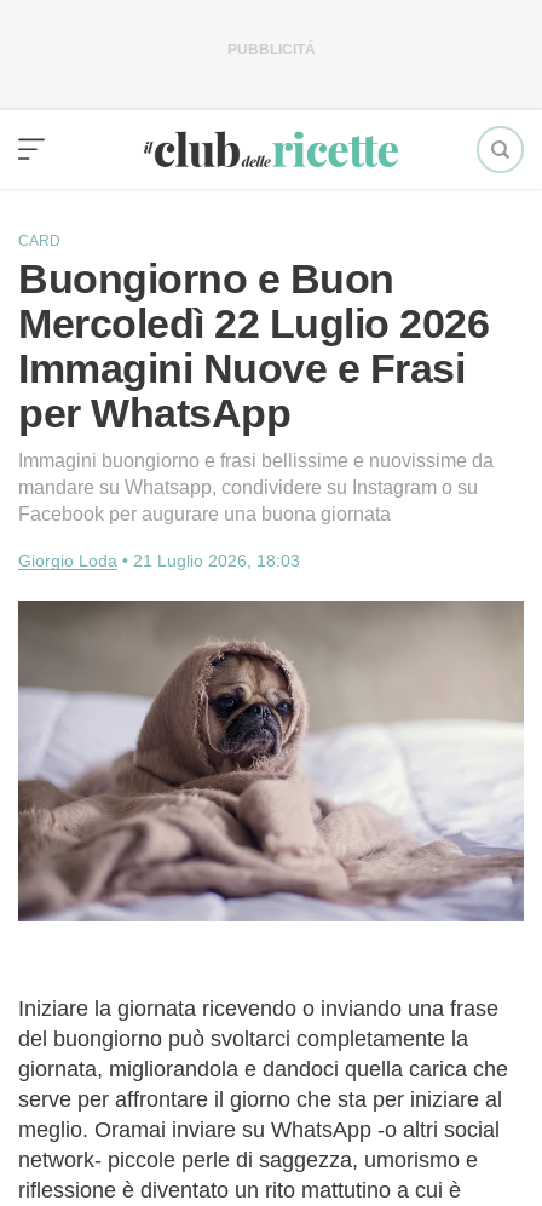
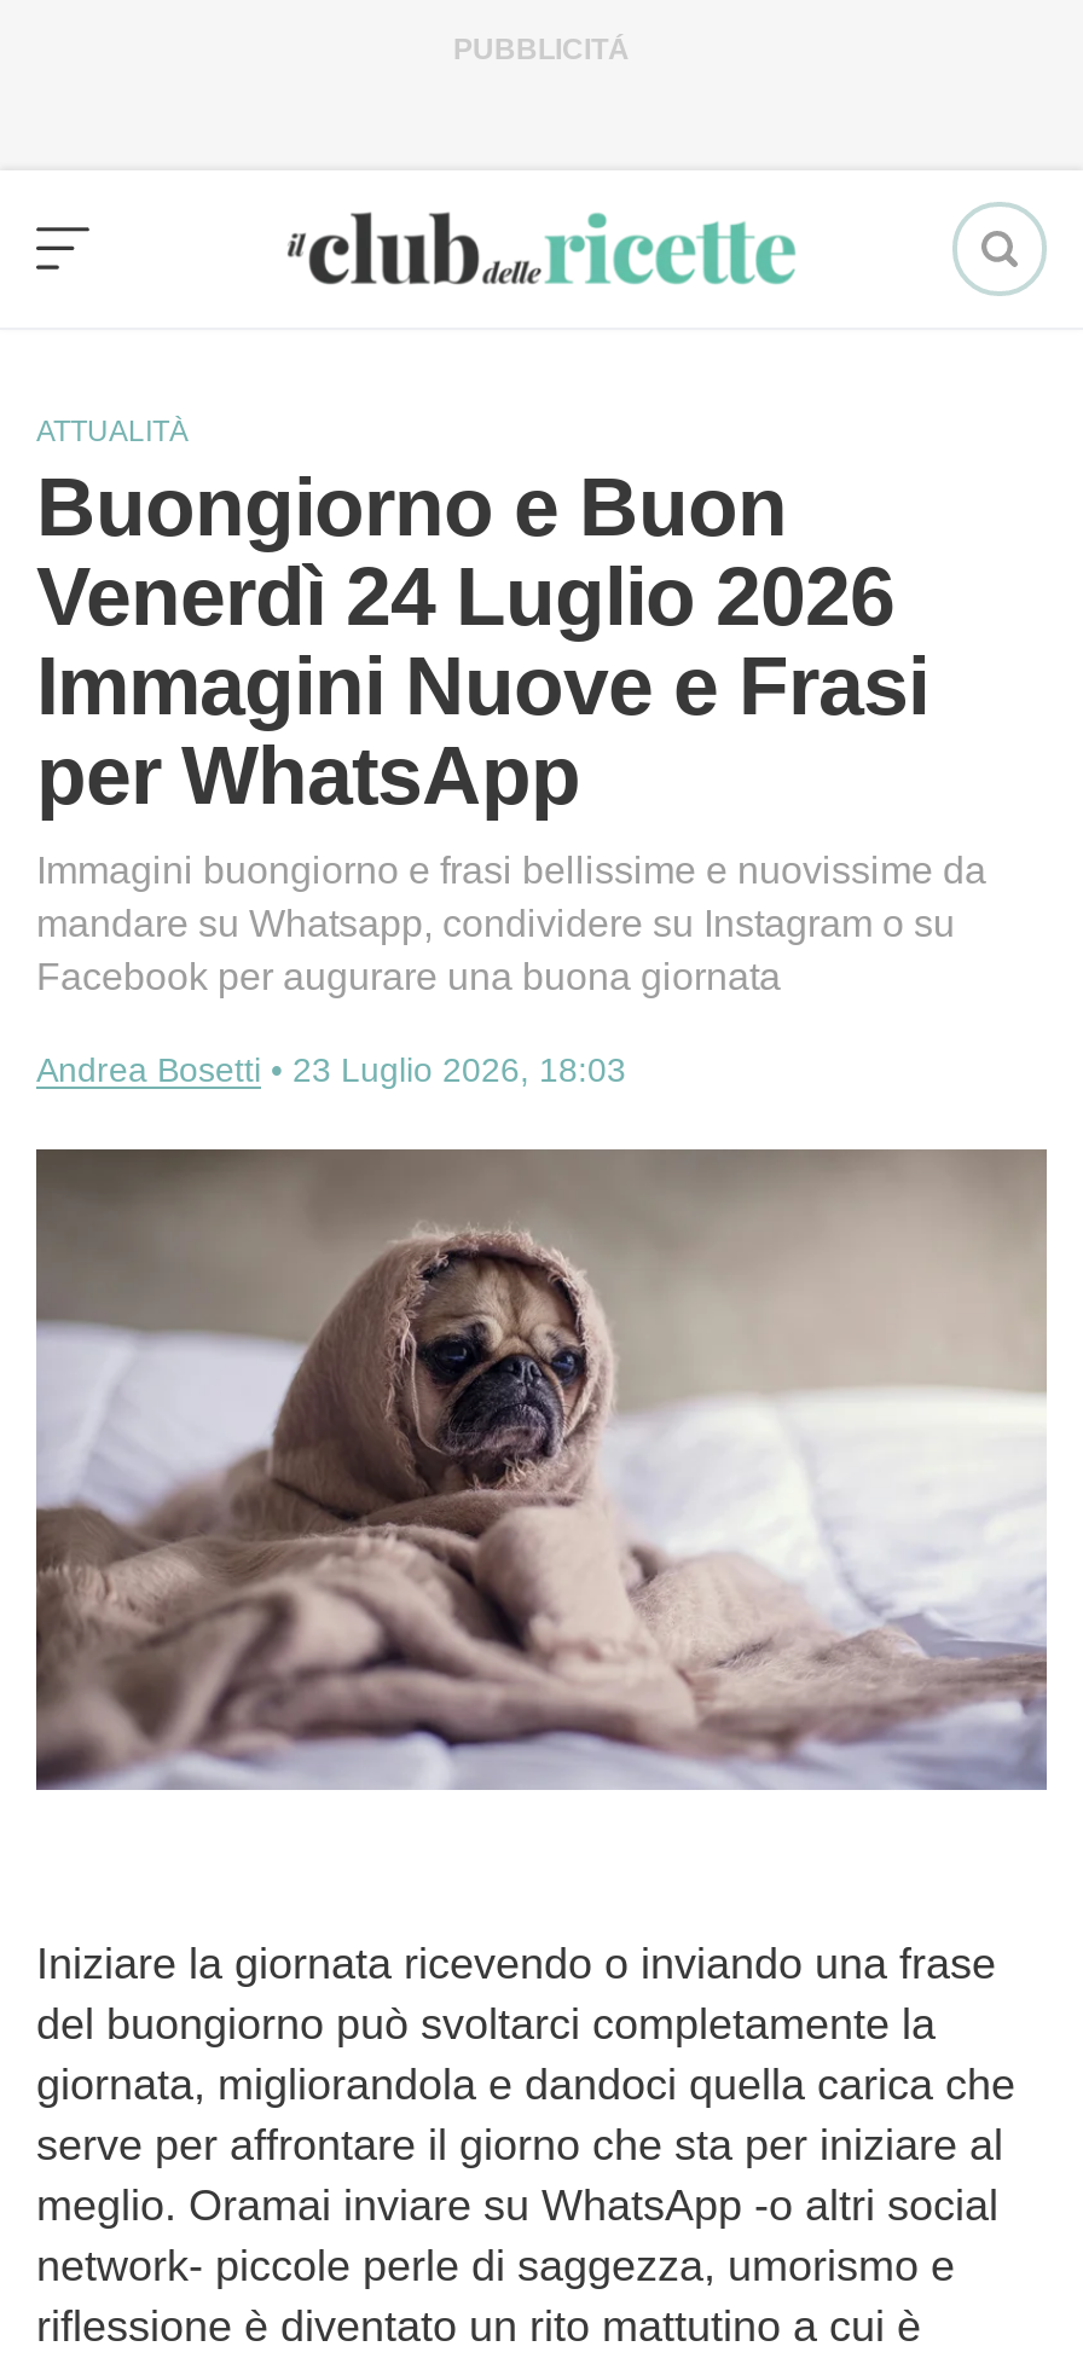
[18,232,60,249] CARD -> [36,415,189,448] ATTUALITÀ
[18,300,489,346] Mercoledì 22 Luglio 2026 -> [36,550,894,642] Venerdì 24 Luglio 2026
[18,551,300,570] Giorgio Loda • 21 Luglio 2026, 18:03 -> [36,1050,626,1089] Andrea Bosetti • 23 Luglio 2026, 18:03

